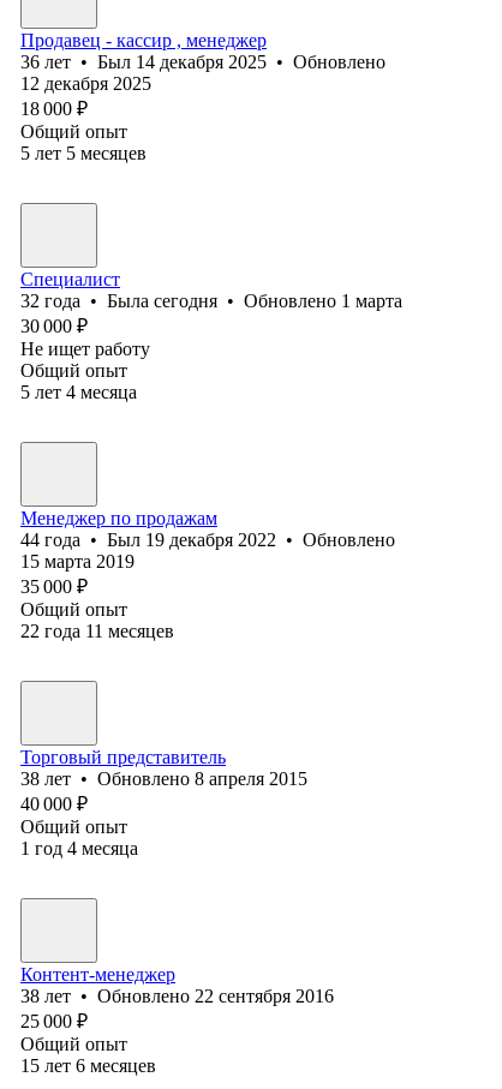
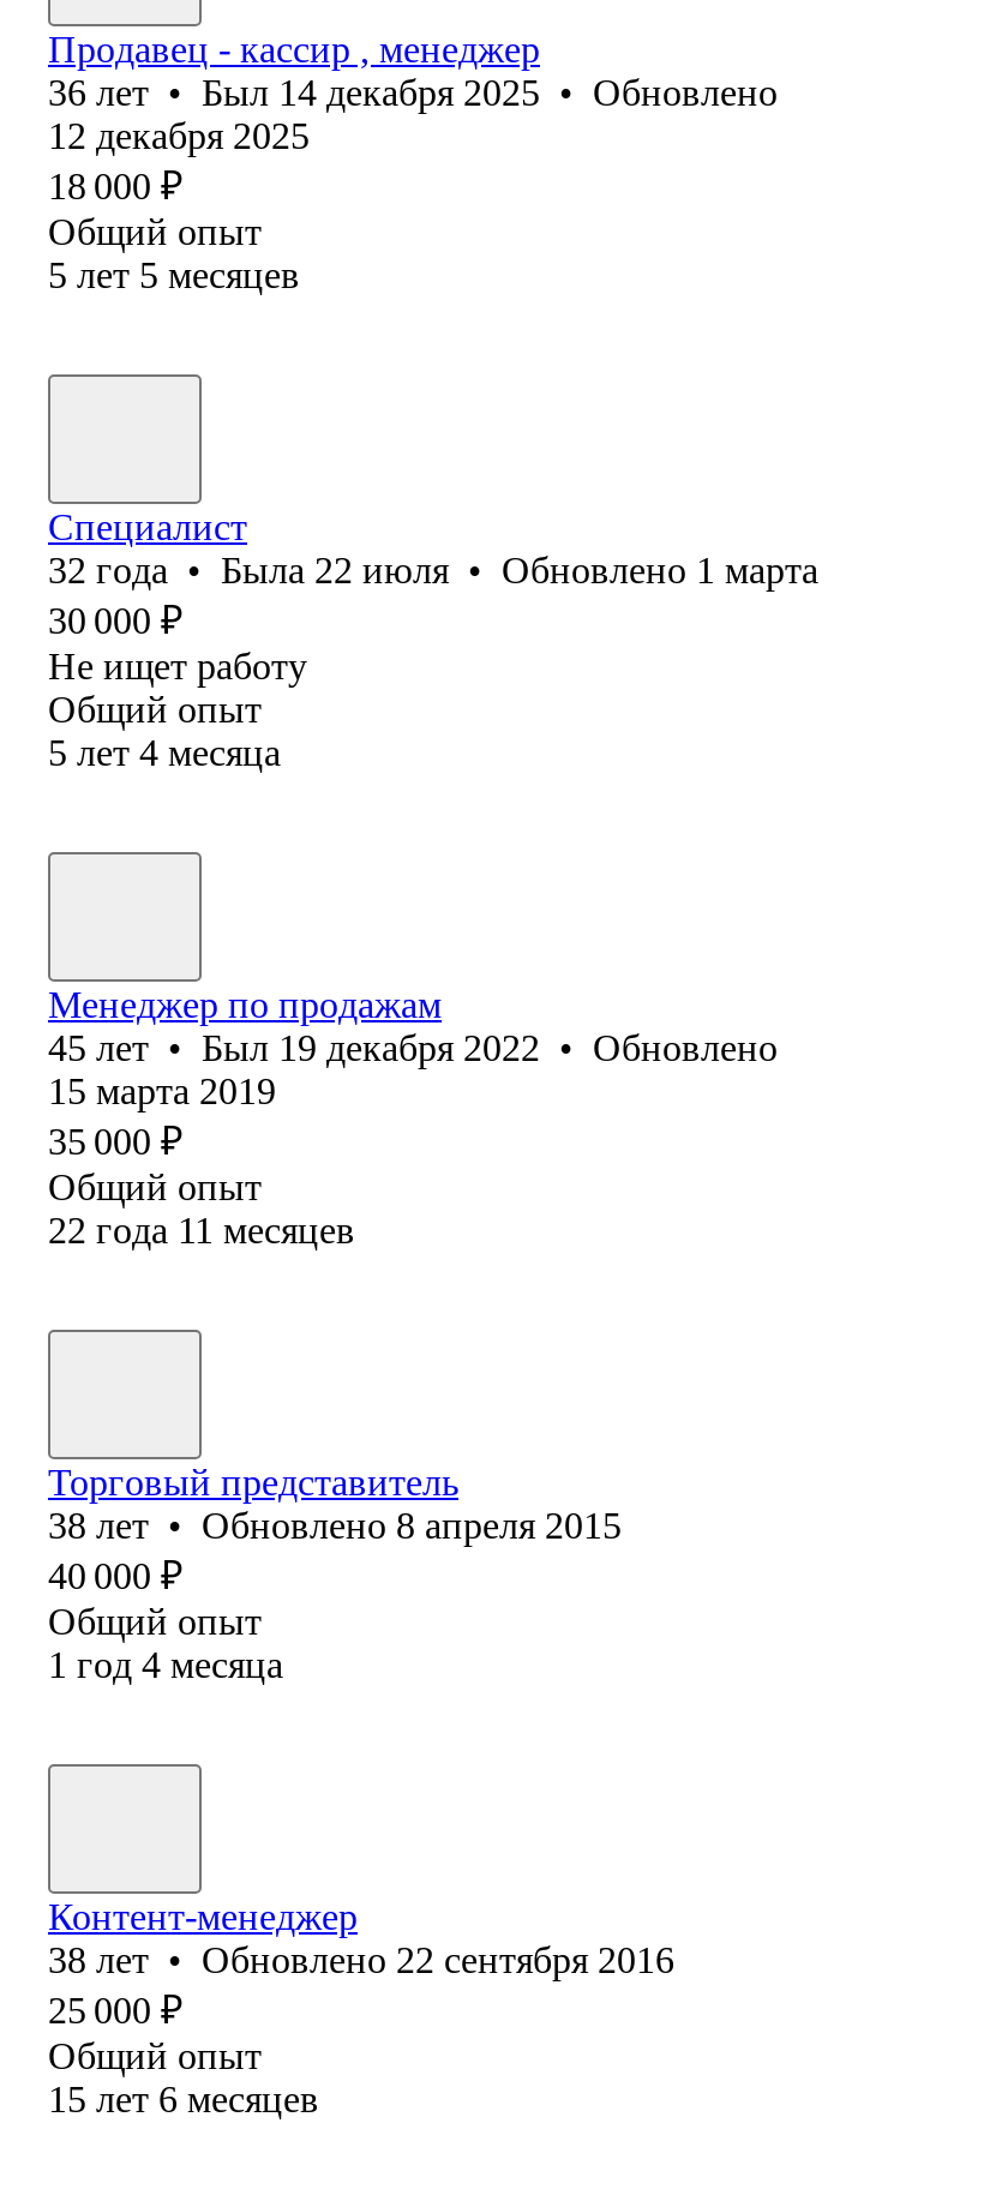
[20,290,402,311] 32 года • Была сегодня • Обновлено 1 марта -> [48,549,818,590] 32 года • Была 22 июля • Обновлено 1 марта
[20,529,395,550] 44 года • Был 19 декабря 2022 • Обновлено -> [48,1027,778,1068] 45 лет • Был 19 декабря 2022 • Обновлено

